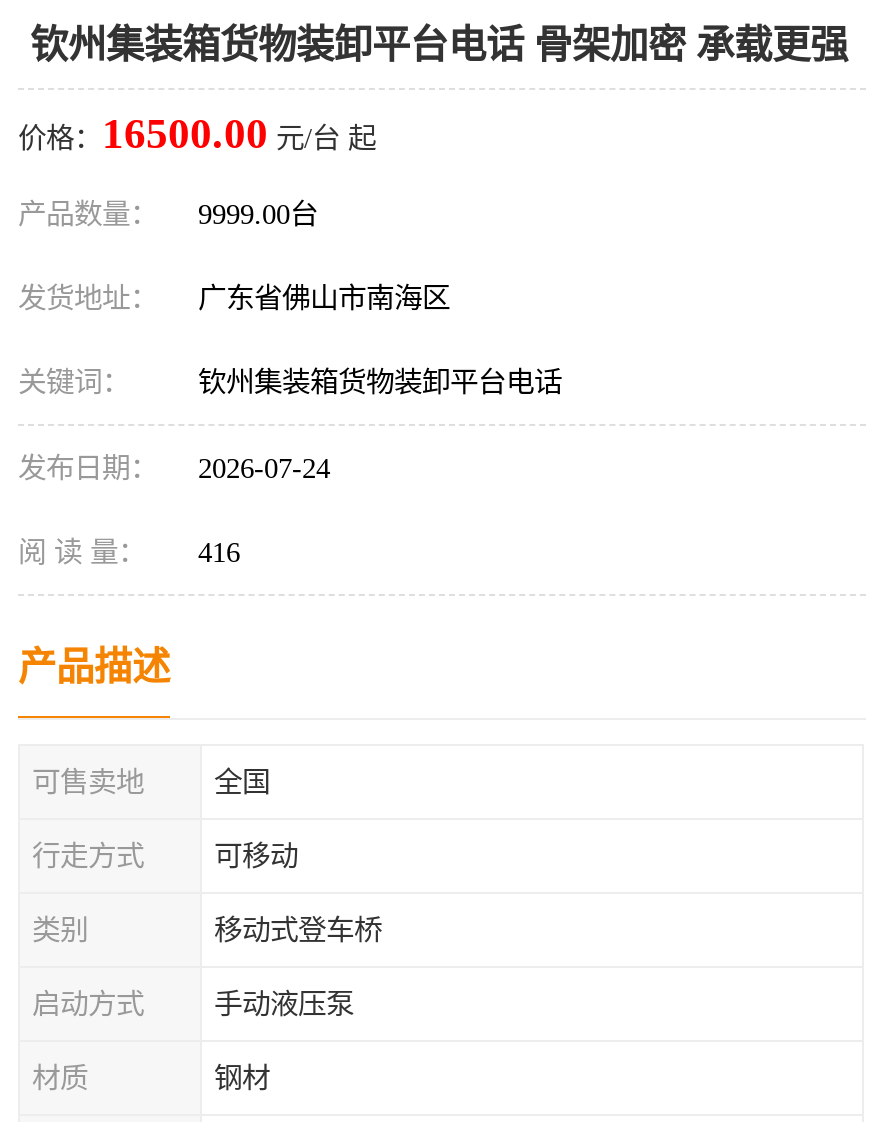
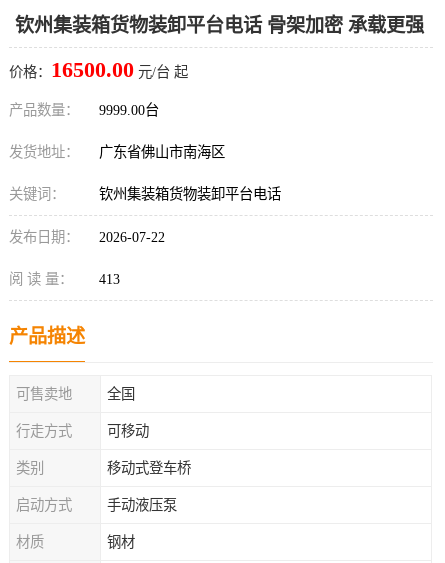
[18,452,330,484] 发布日期： 2026-07-24 -> [9,229,165,245] 发布日期： 2026-07-22
[18,536,240,568] 阅 读 量： 416 -> [9,271,120,287] 阅 读 量： 413

